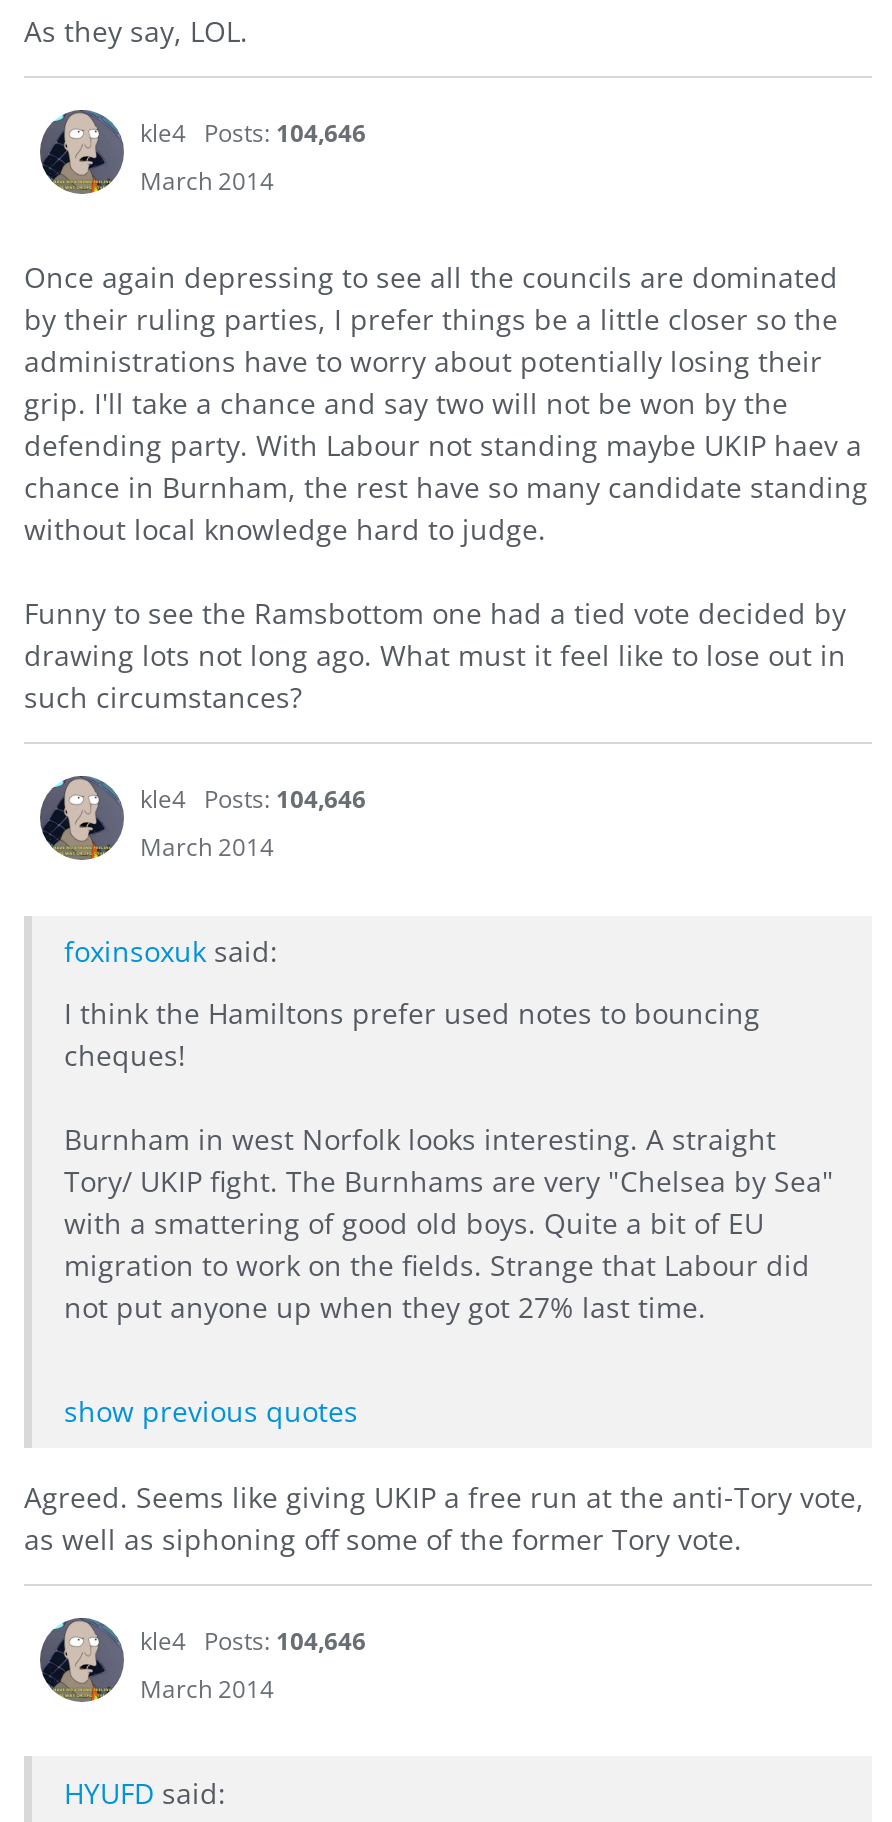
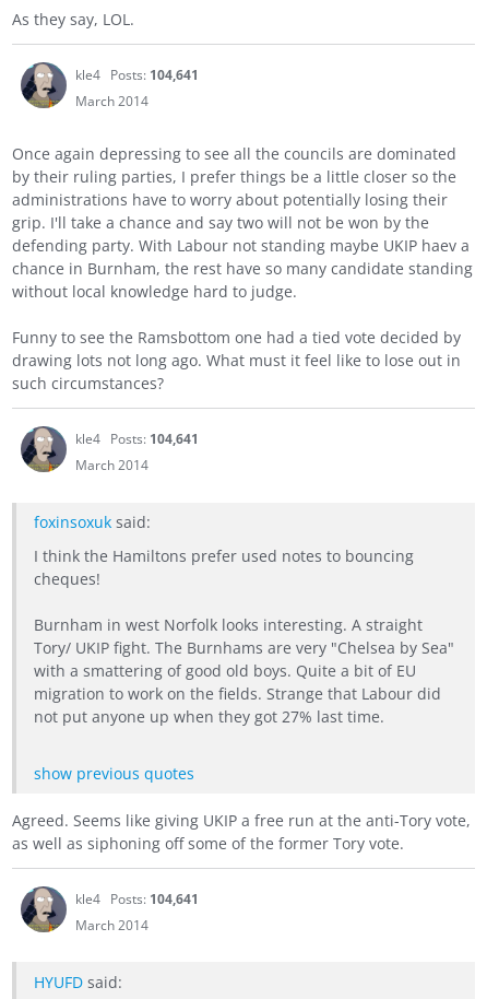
[140,117,366,151] kle4 Posts: 104,646 -> [75,66,199,84] kle4 Posts: 104,641
[140,783,366,817] kle4 Posts: 104,646 -> [75,430,199,448] kle4 Posts: 104,641
[140,1624,366,1658] kle4 Posts: 104,646 -> [75,889,199,908] kle4 Posts: 104,641

